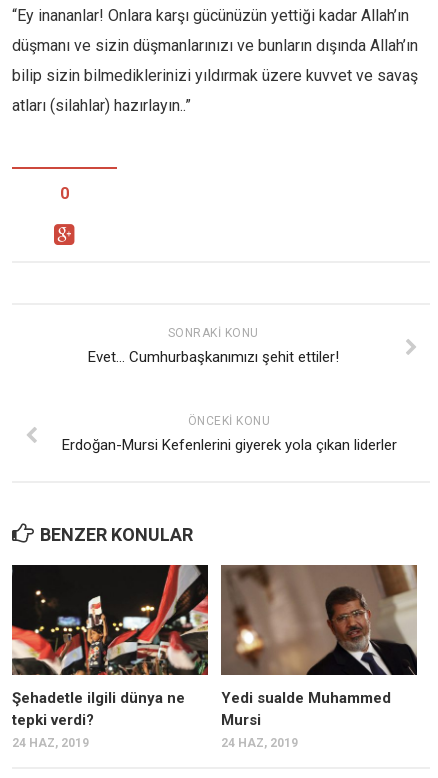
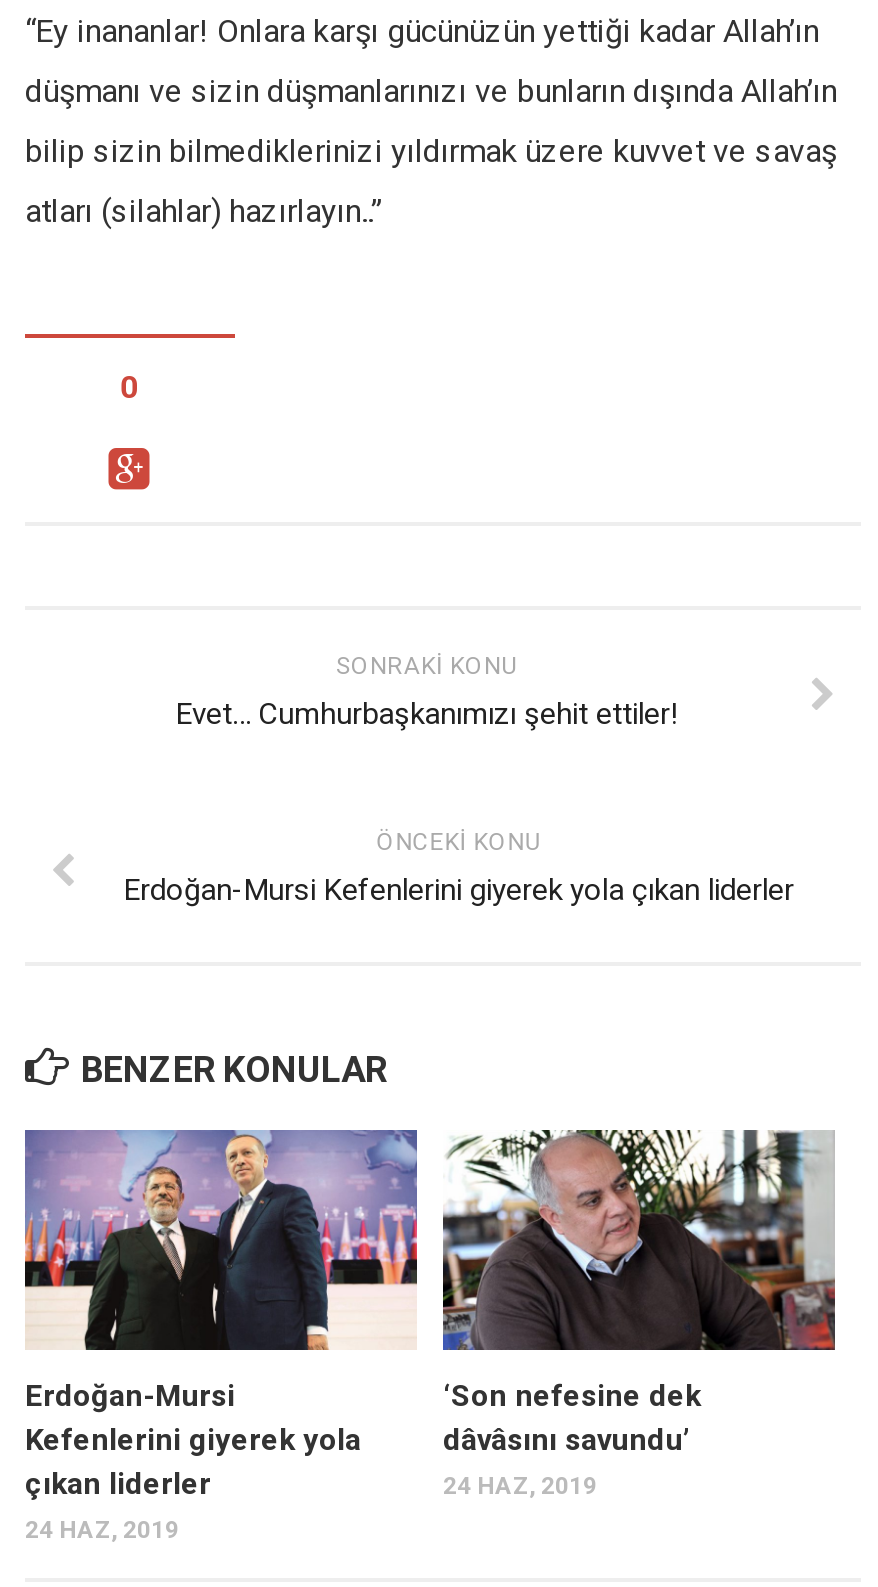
[11,564,209,729] [image] | Şehadetle ilgili dünya ne | tepki verdi? -> [23,1128,419,1503] [image] | Erdoğan-Mursi | Kefenlerini giyerek yola | çıkan liderler
[220,564,418,729] [image] | Yedi sualde Muhammed | Mursi -> [441,1128,837,1459] [image] | ‘Son nefesine dek | dâvâsını savundu’

